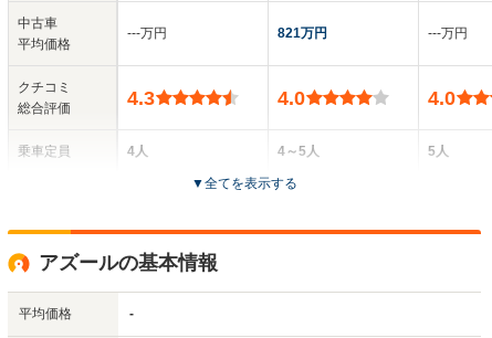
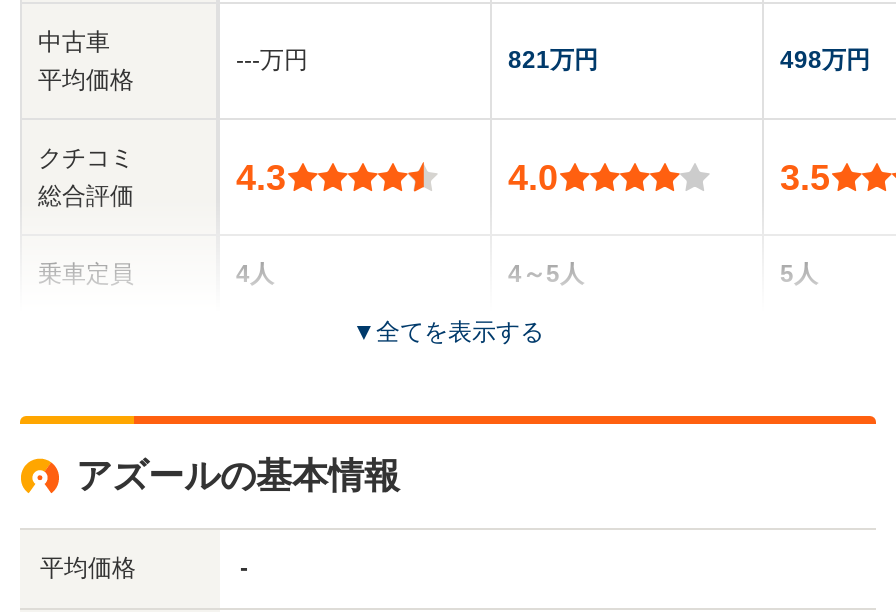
[428,26,468,41] ‐‐‐万円 -> [780,46,870,74] 498万円
[428,87,456,109] 4.0 -> [780,157,830,197] 3.5

